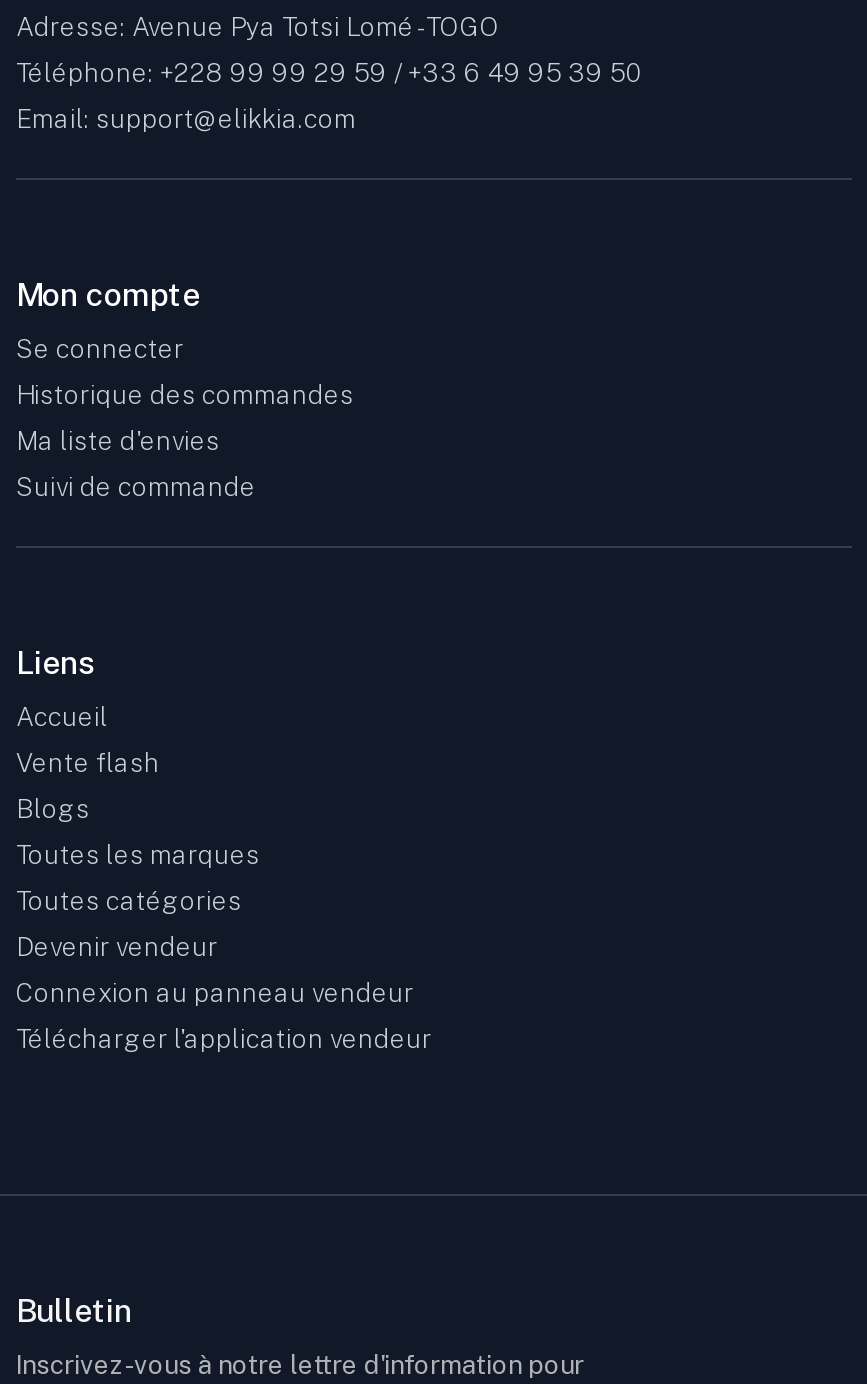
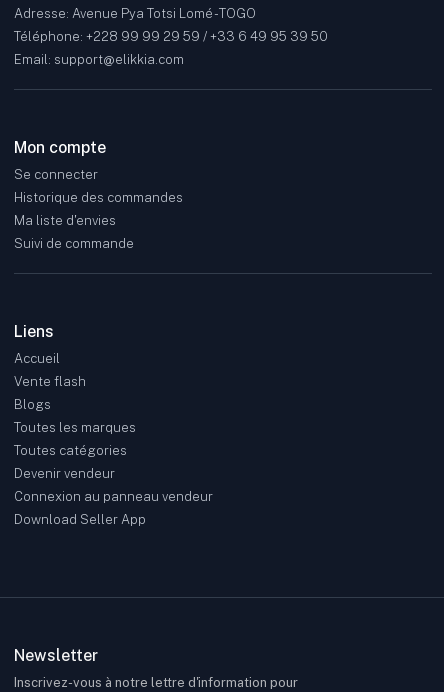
[16,1023,432,1053] Télécharger l'application vendeur -> [14,511,146,526] Download Seller App
[16,1291,132,1329] Bulletin -> [14,645,98,664] Newsletter

